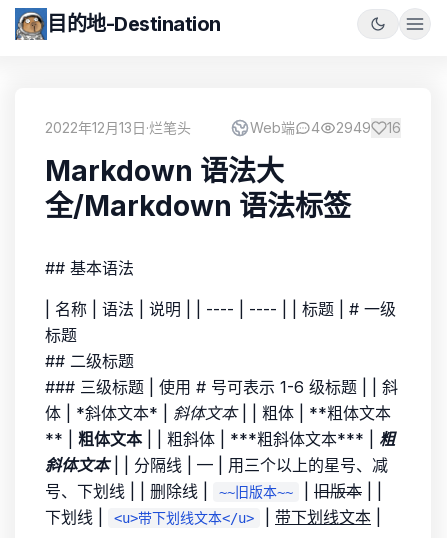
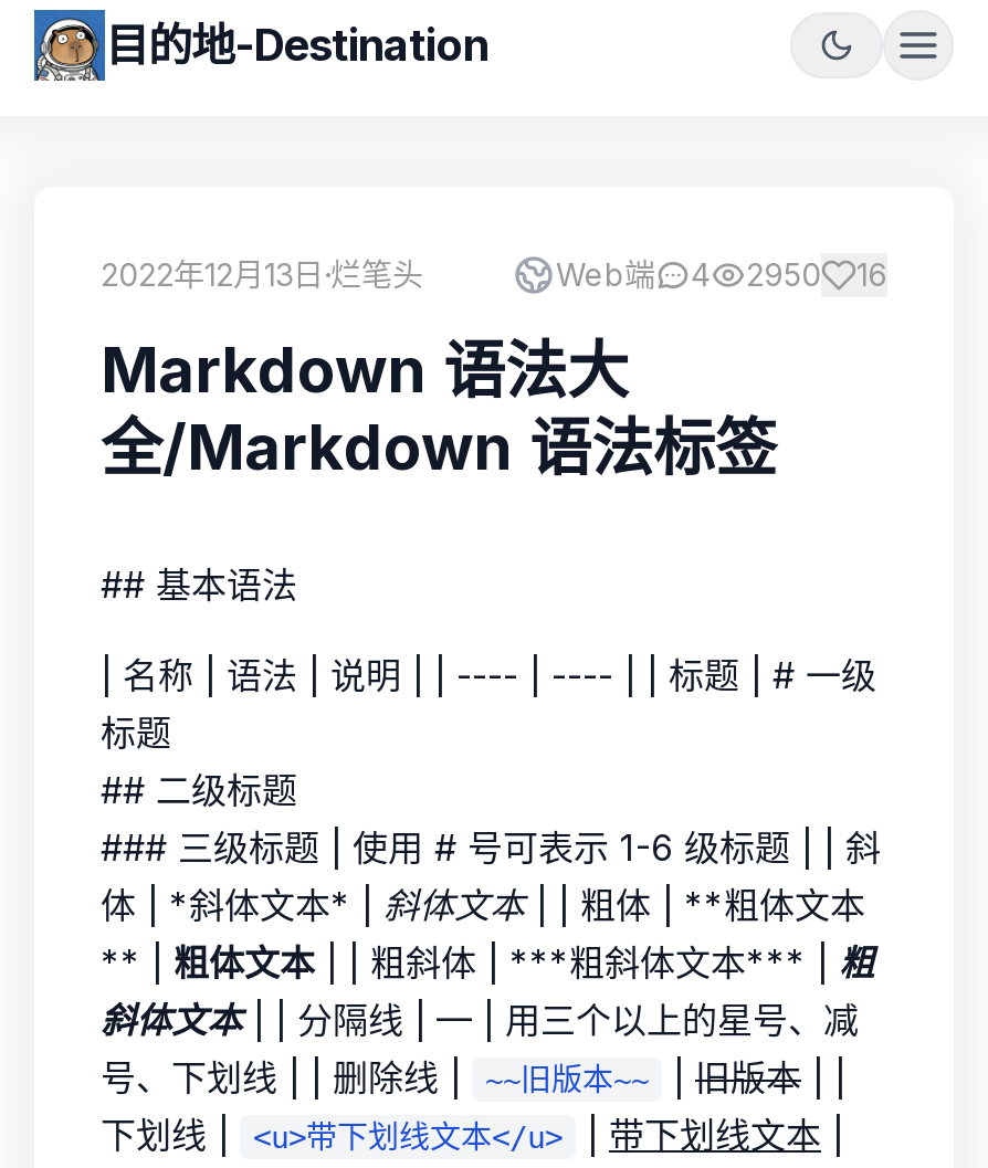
[250,119,401,136] Web端 4 2949 16 -> [556,255,887,293] Web端 4 2950 16

